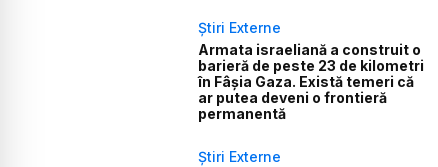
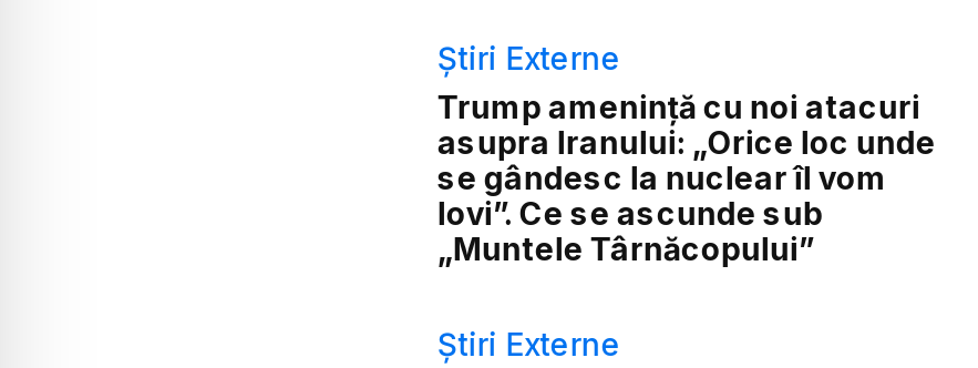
[198,41,424,122] Armata israeliană a construit o | barieră de peste 23 de kilometri | în Fâșia Gaza. Există temeri că | ar putea deveni o frontieră | permanentă -> [437,88,936,268] Trump amenință cu noi atacuri | asupra Iranului: „Orice loc unde | se gândesc la nuclear îl vom | lovi”. Ce se ascunde sub | „Muntele Târnăcopului”

